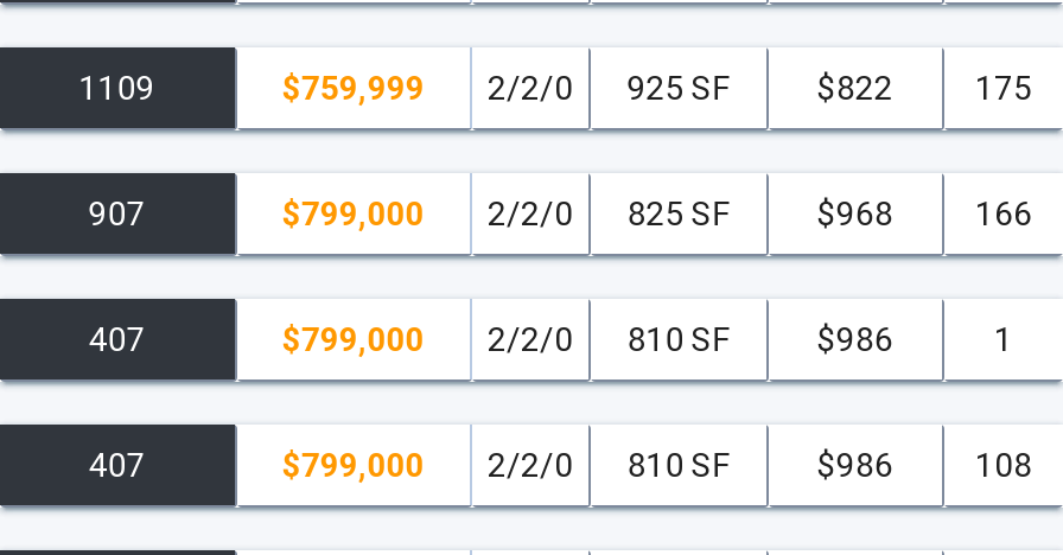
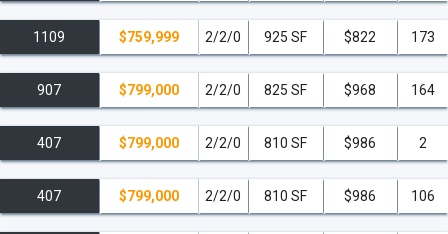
[975,69,1032,107] 175 -> [411,29,435,45] 173
[975,194,1032,232] 166 -> [411,82,435,98] 164
[994,320,1013,358] 1 -> [419,135,427,151] 2
[975,446,1032,484] 108 -> [411,188,435,204] 106

